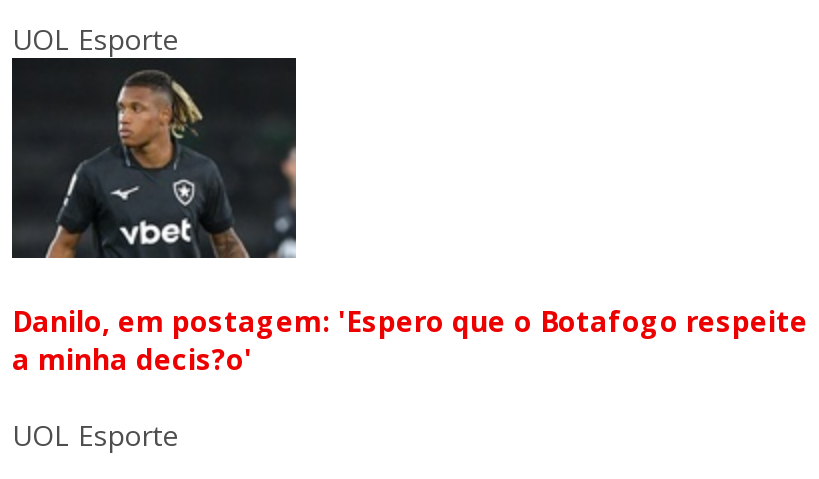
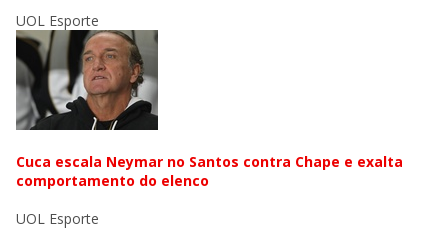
[10,56,808,379] [image] | Danilo, em postagem: 'Espero que o Botafogo respeite | a minha decis?o' -> [15,29,403,190] [image] | Cuca escala Neymar no Santos contra Chape e exalta | comportamento do elenco

